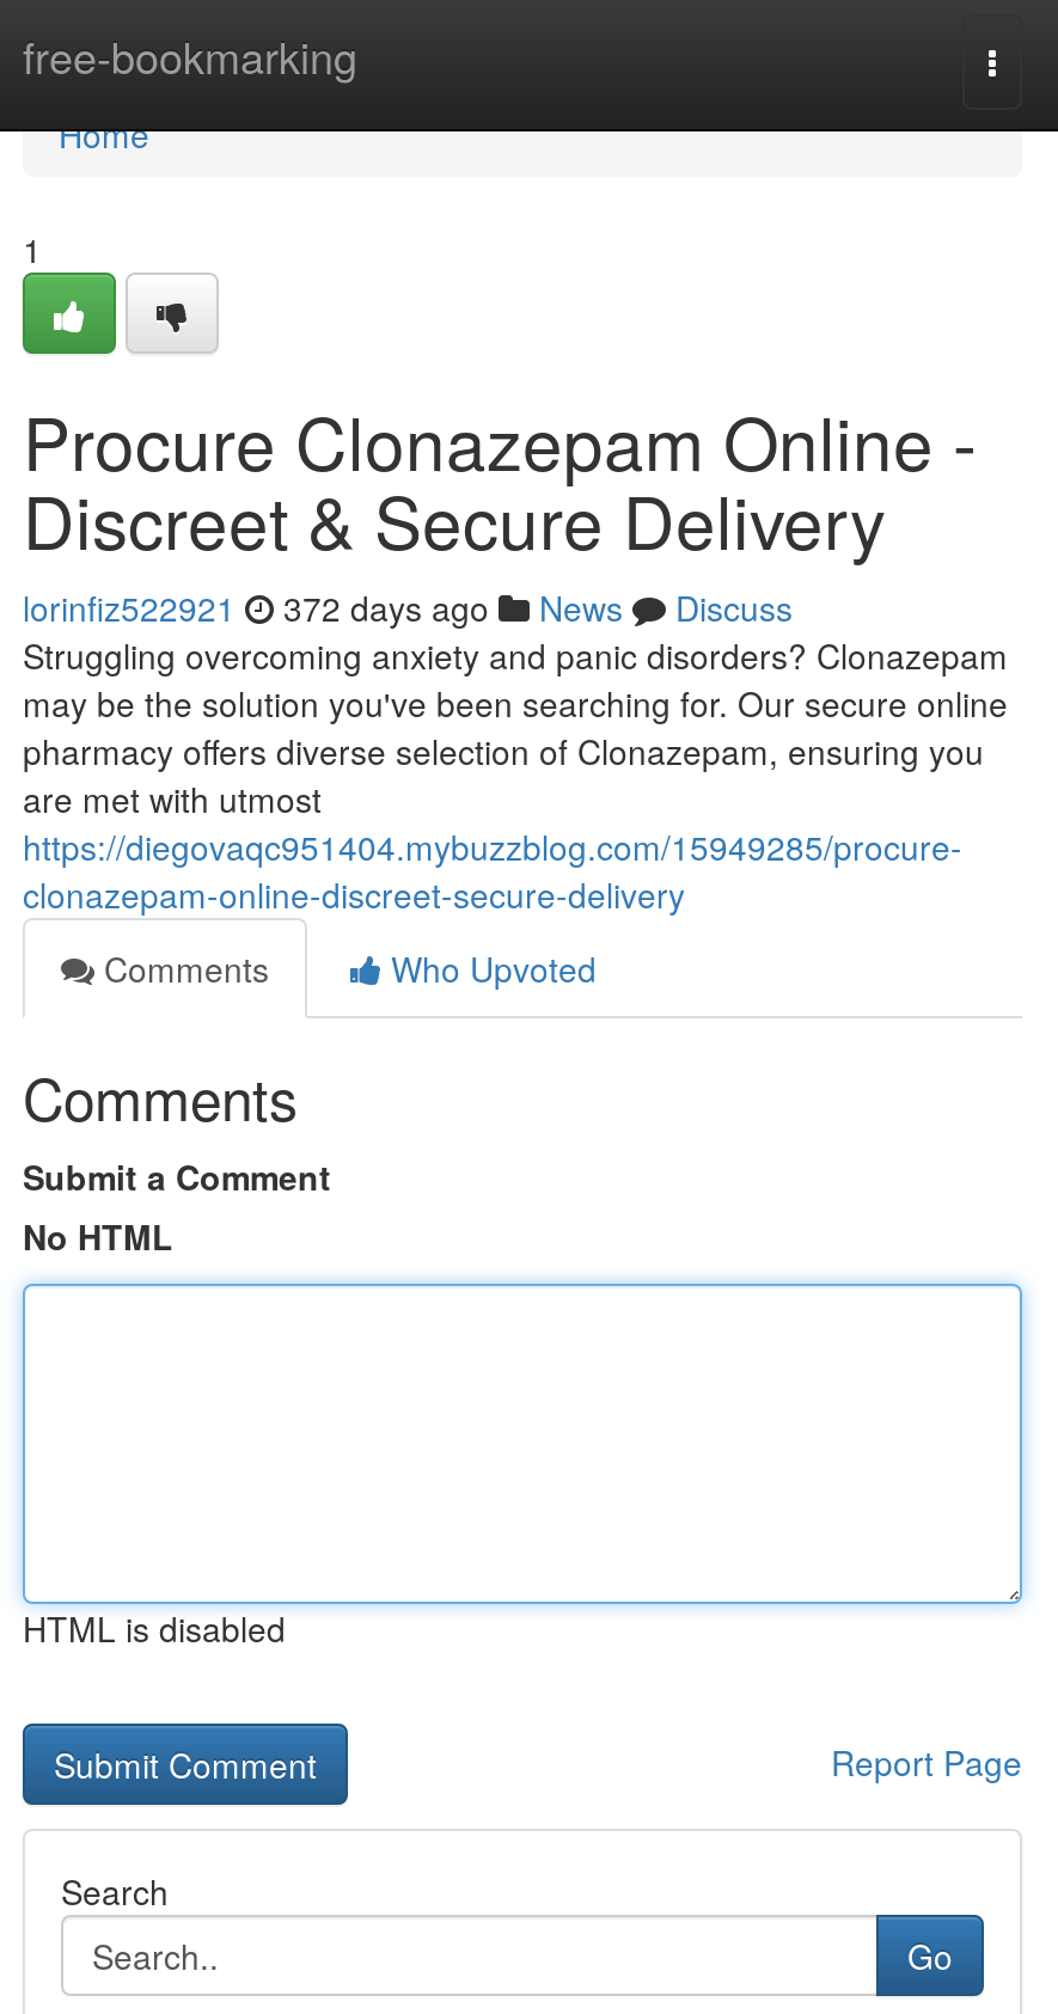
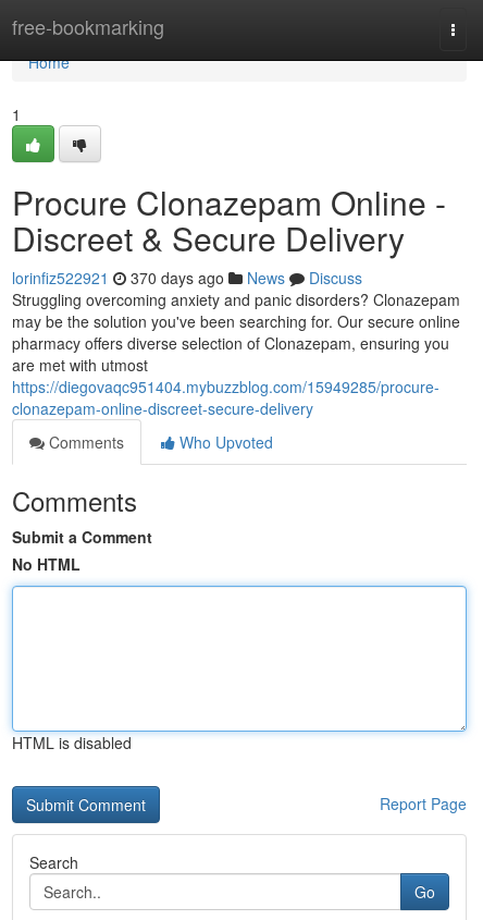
[23,583,793,631] lorinfiz522921 372 days ago News Discuss -> [12,267,362,289] lorinfiz522921 370 days ago News Discuss

